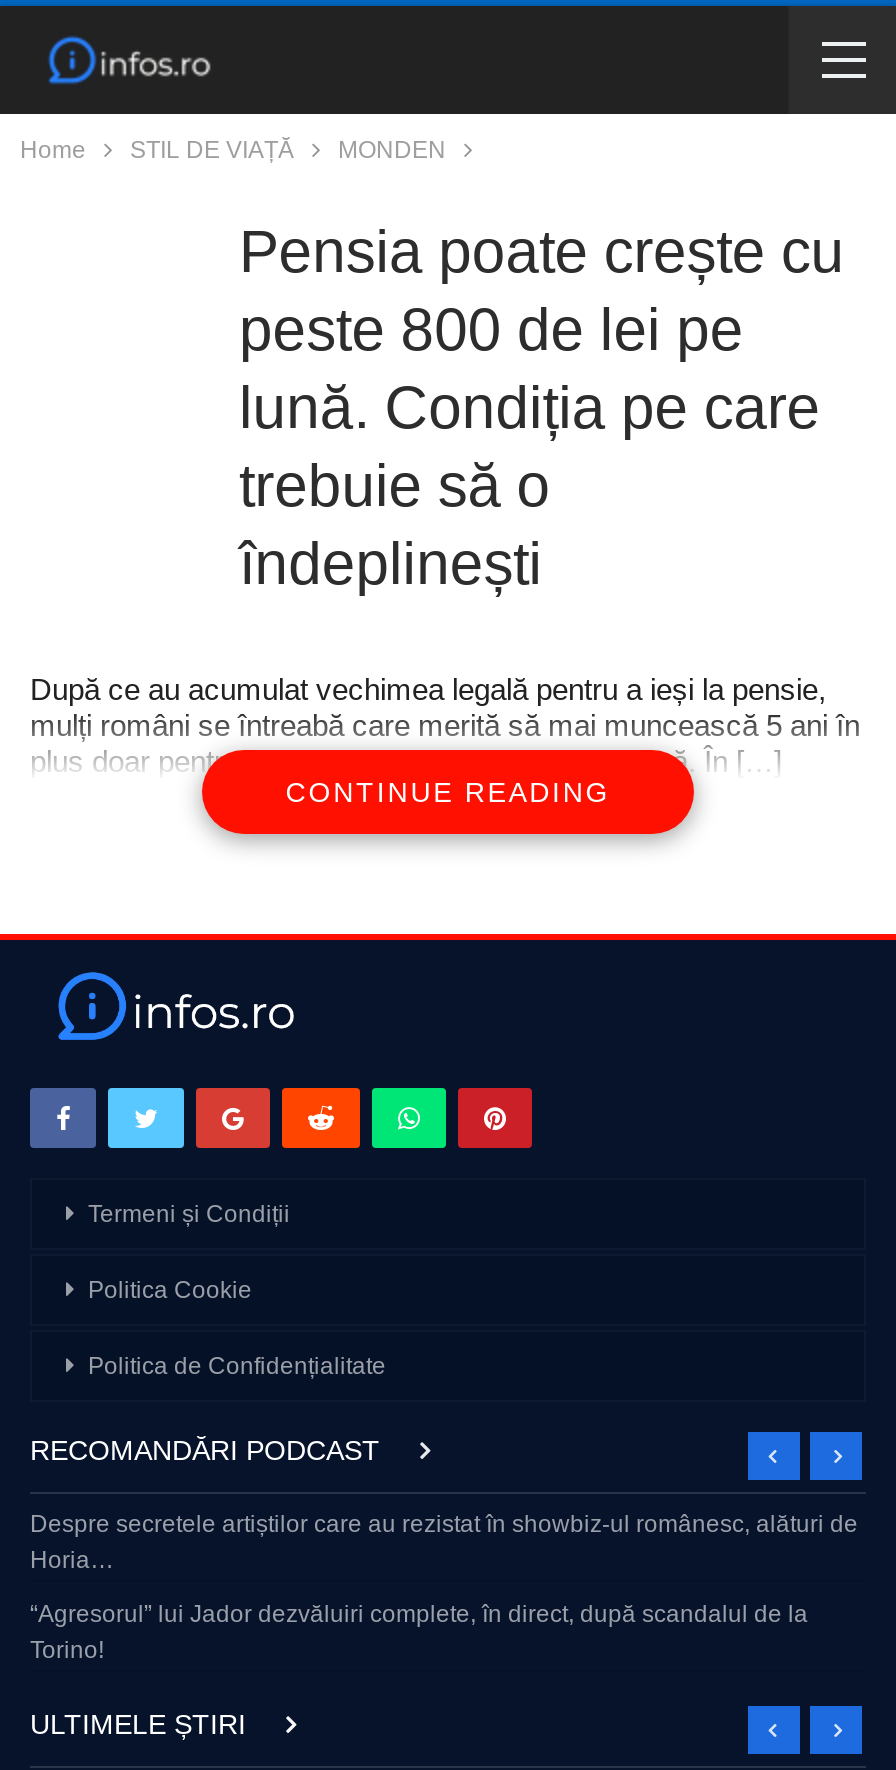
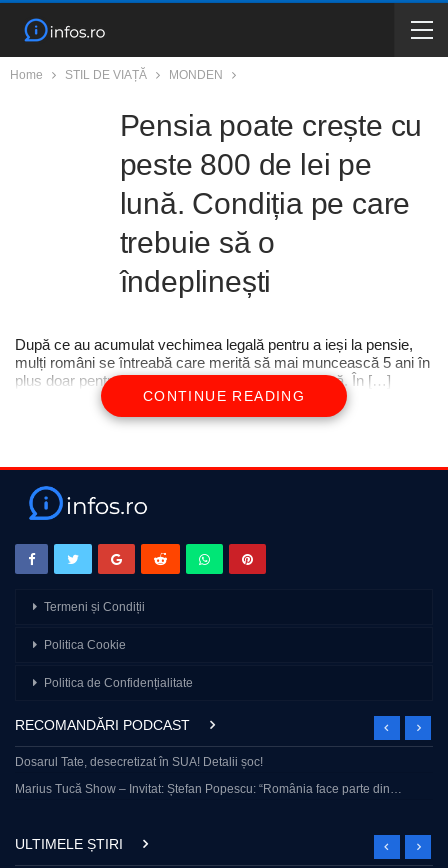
[30,1510,858,1574] Despre secretele artiștilor care au rezistat în showbiz-ul românesc, alături de | Horia… -> [15,755,263,769] Dosarul Tate, desecretizat în SUA! Detalii șoc!
[30,1600,808,1664] “Agresorul” lui Jador dezvăluiri complete, în direct, după scandalul de la | Torino! -> [15,782,402,796] Marius Tucă Show – Invitat: Ștefan Popescu: “România face parte din…

